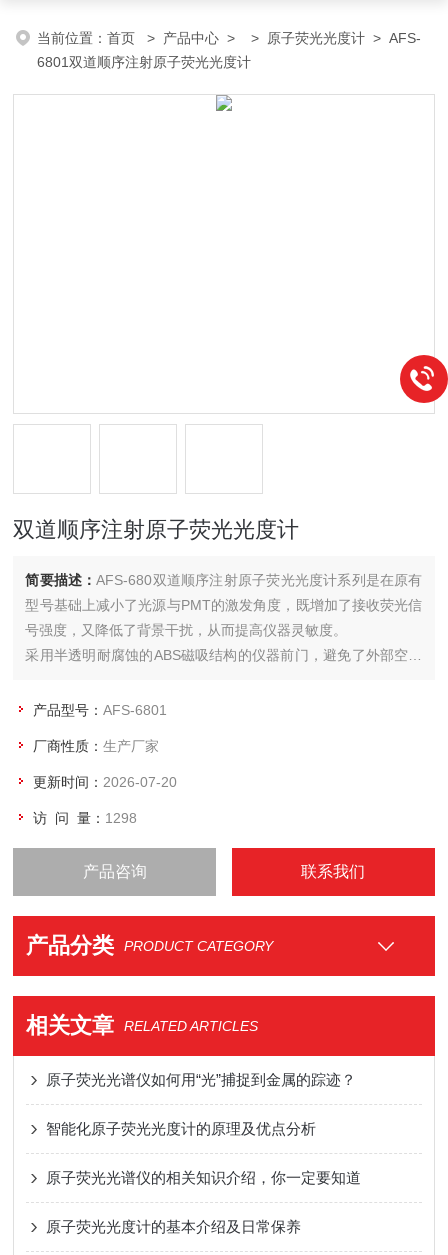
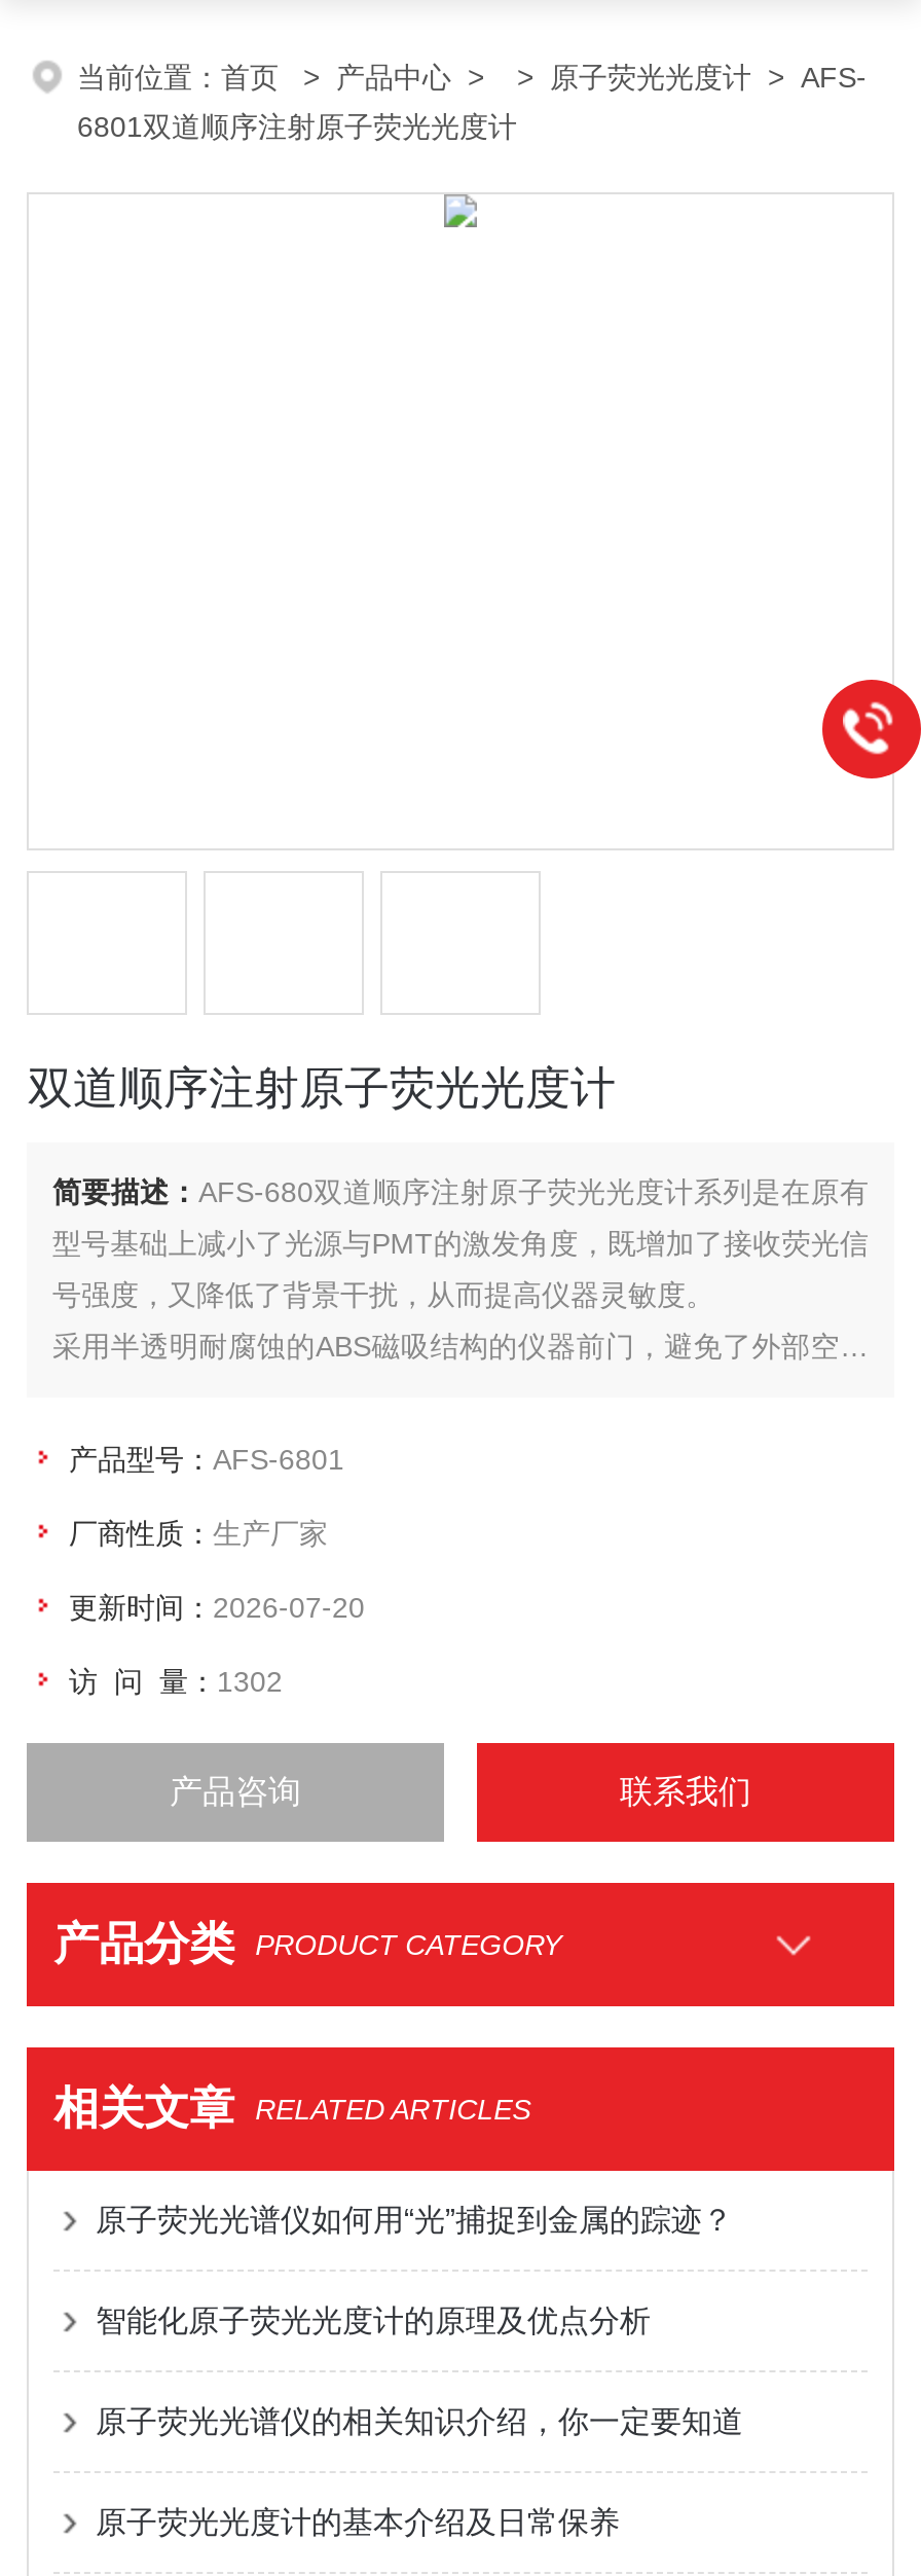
[399,331,445,404] [image] -> [820,678,915,828] [image]
[33,810,137,826] 访 问 量：1298 -> [69,1665,282,1698] 访 问 量：1302

